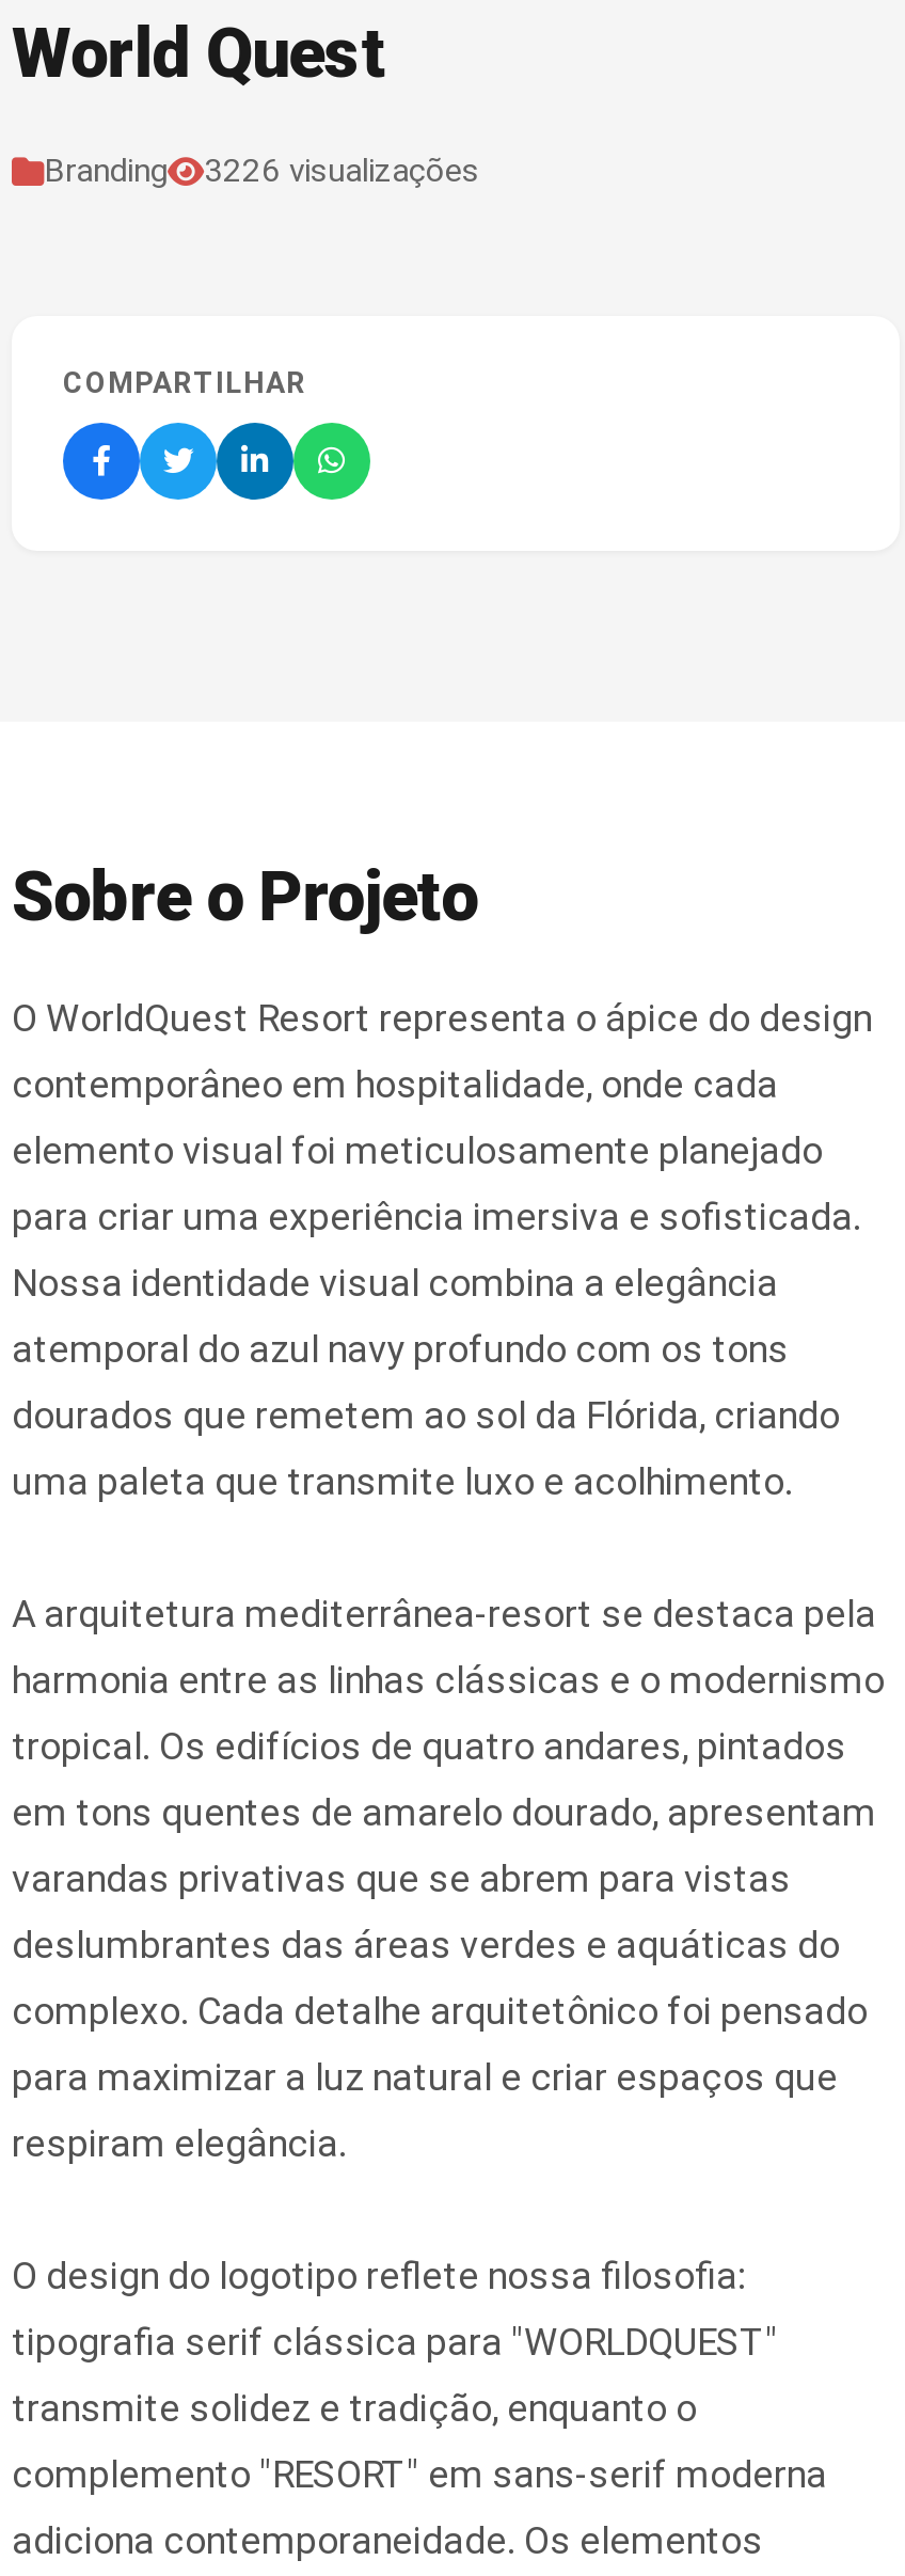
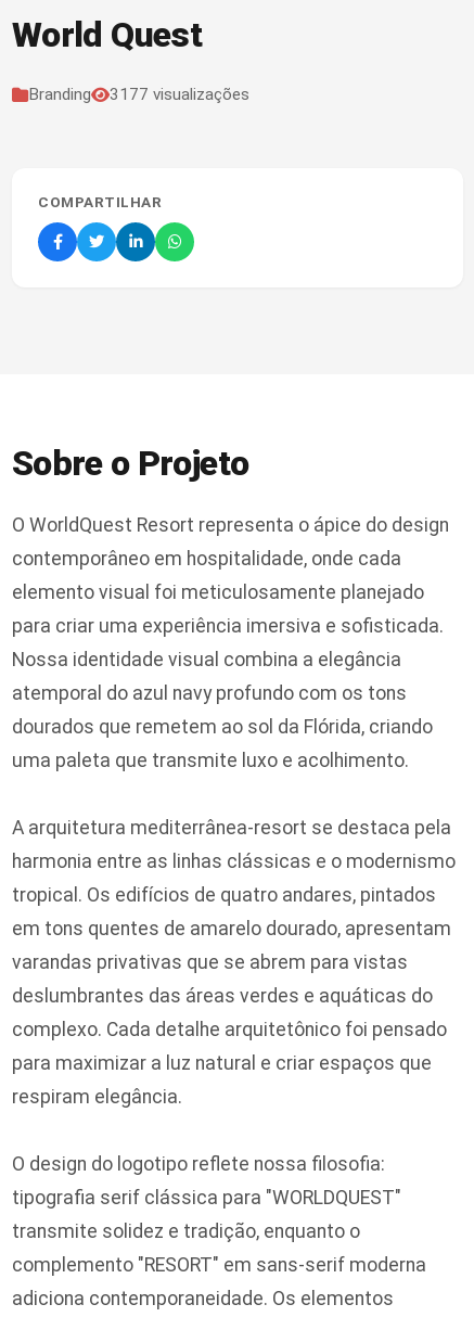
[204,152,479,190] 3226 visualizações -> [110,85,249,104] 3177 visualizações

